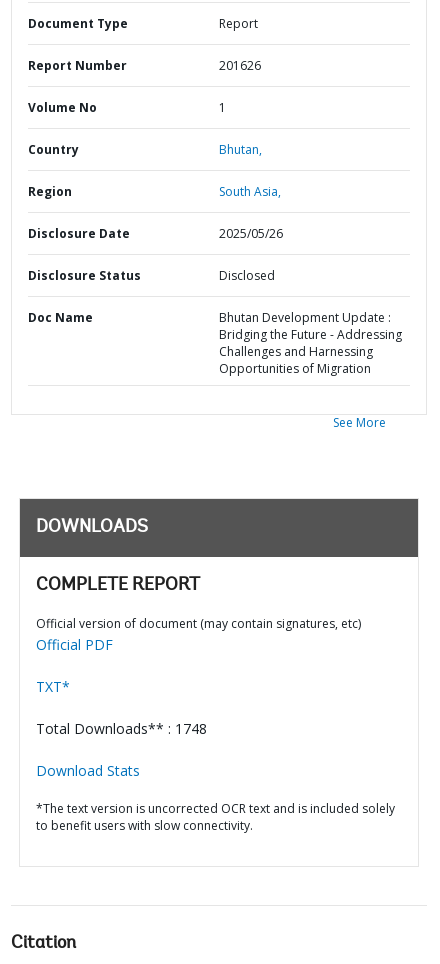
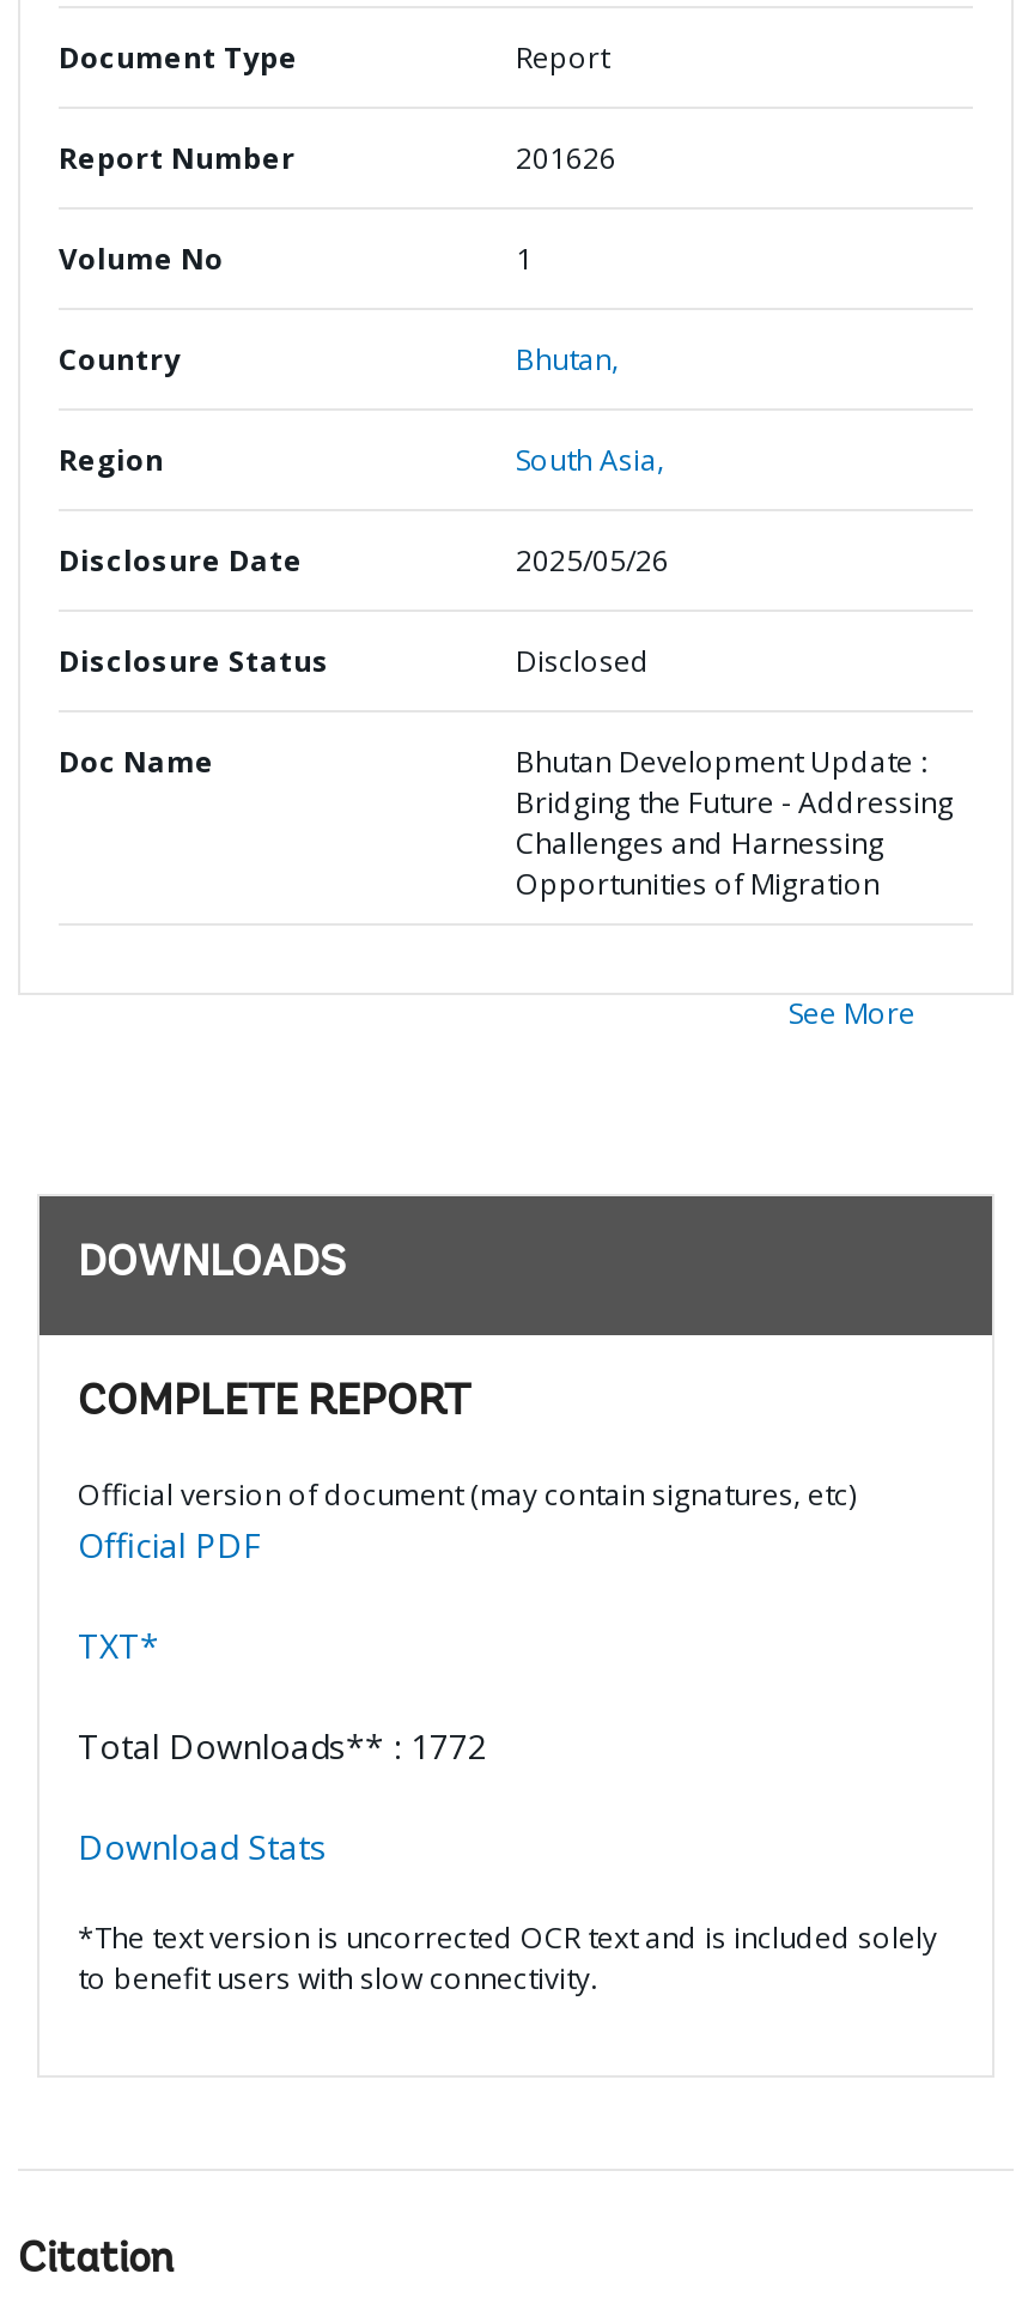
[36,719,207,738] Total Downloads** : 1748 -> [78,1723,487,1769] Total Downloads** : 1772

